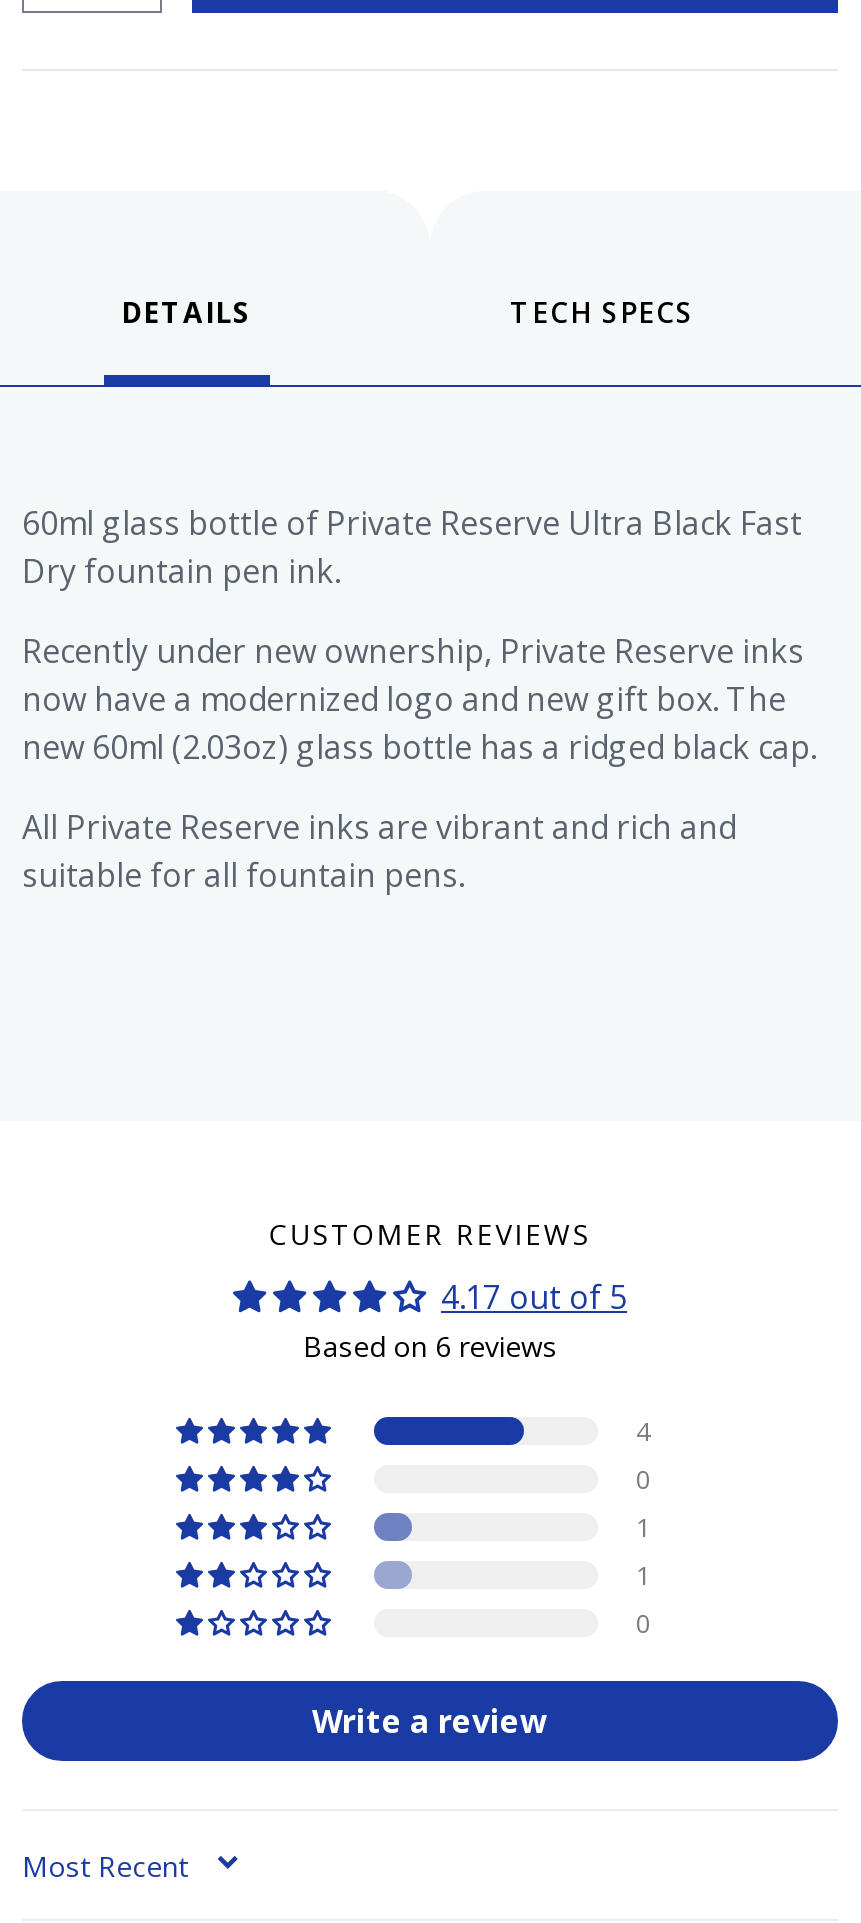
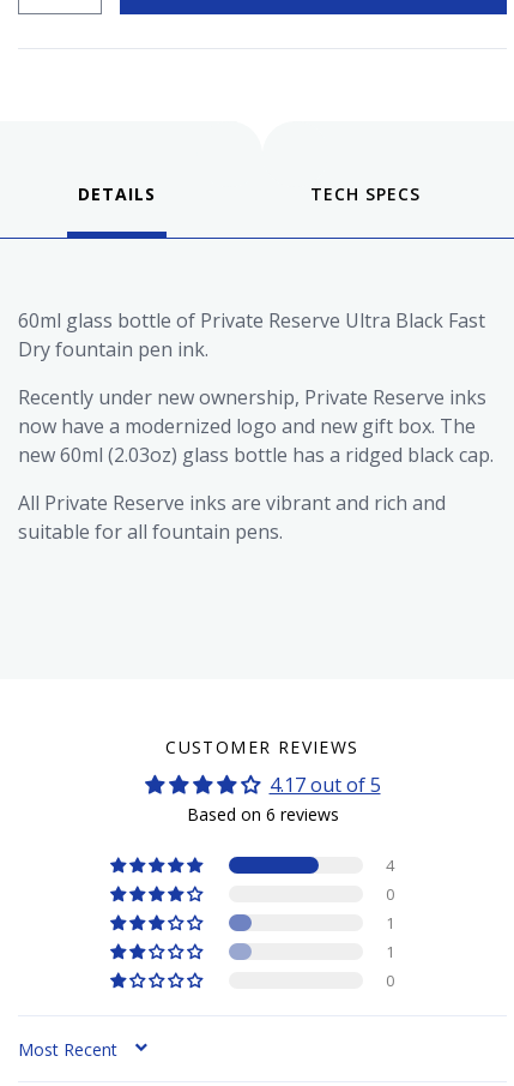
[312,1699,548,1743] Write a review -> none

